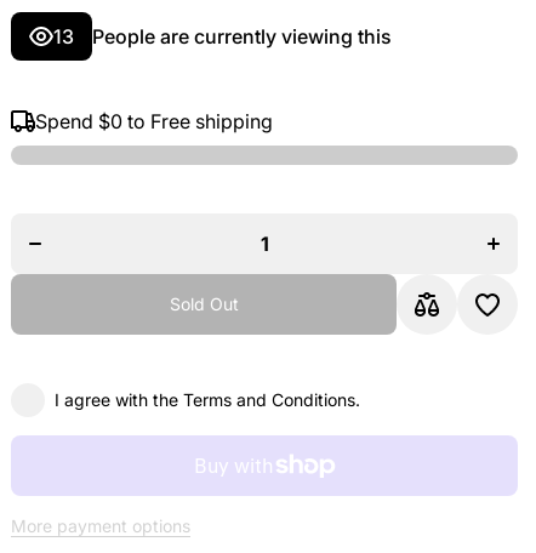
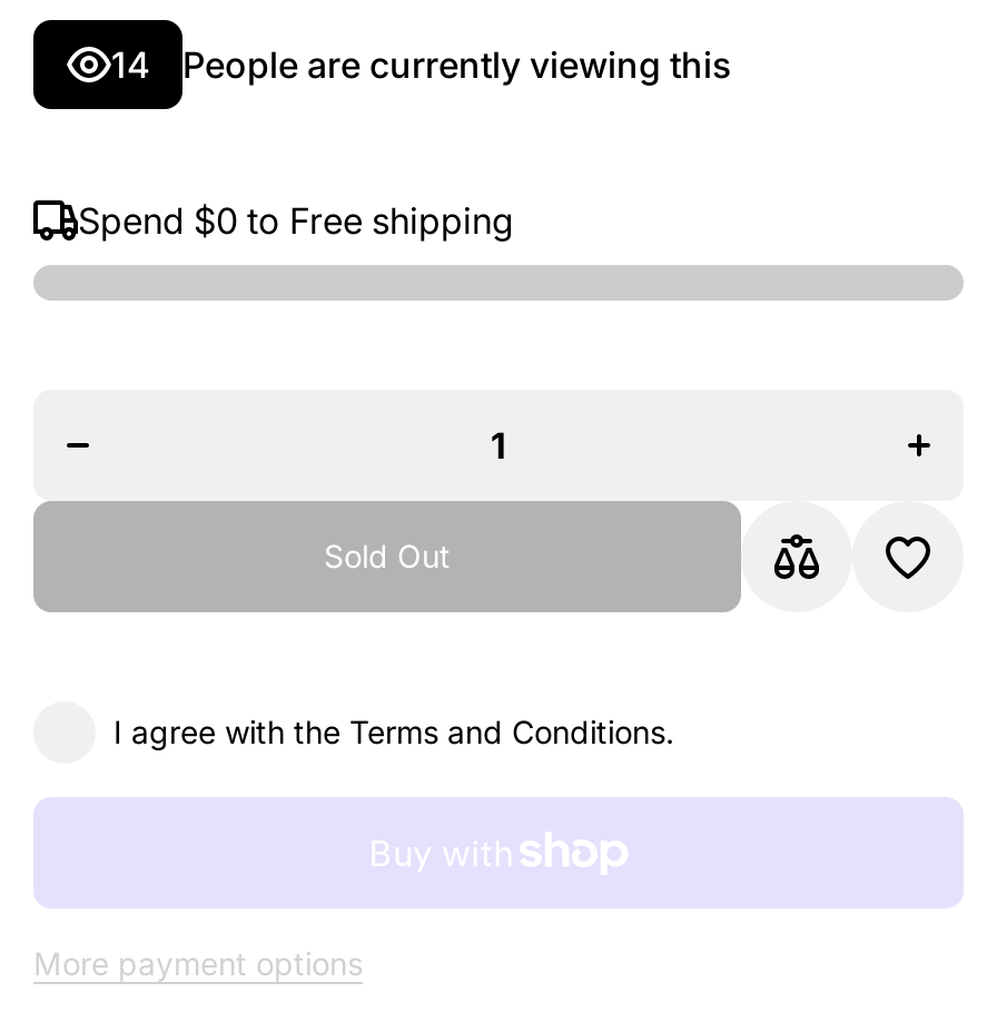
[53,24,392,48] 13 People are currently viewing this -> [111,41,732,86] 14 People are currently viewing this

